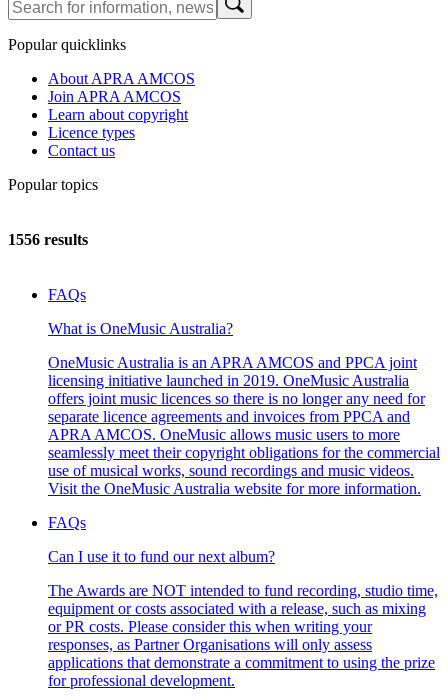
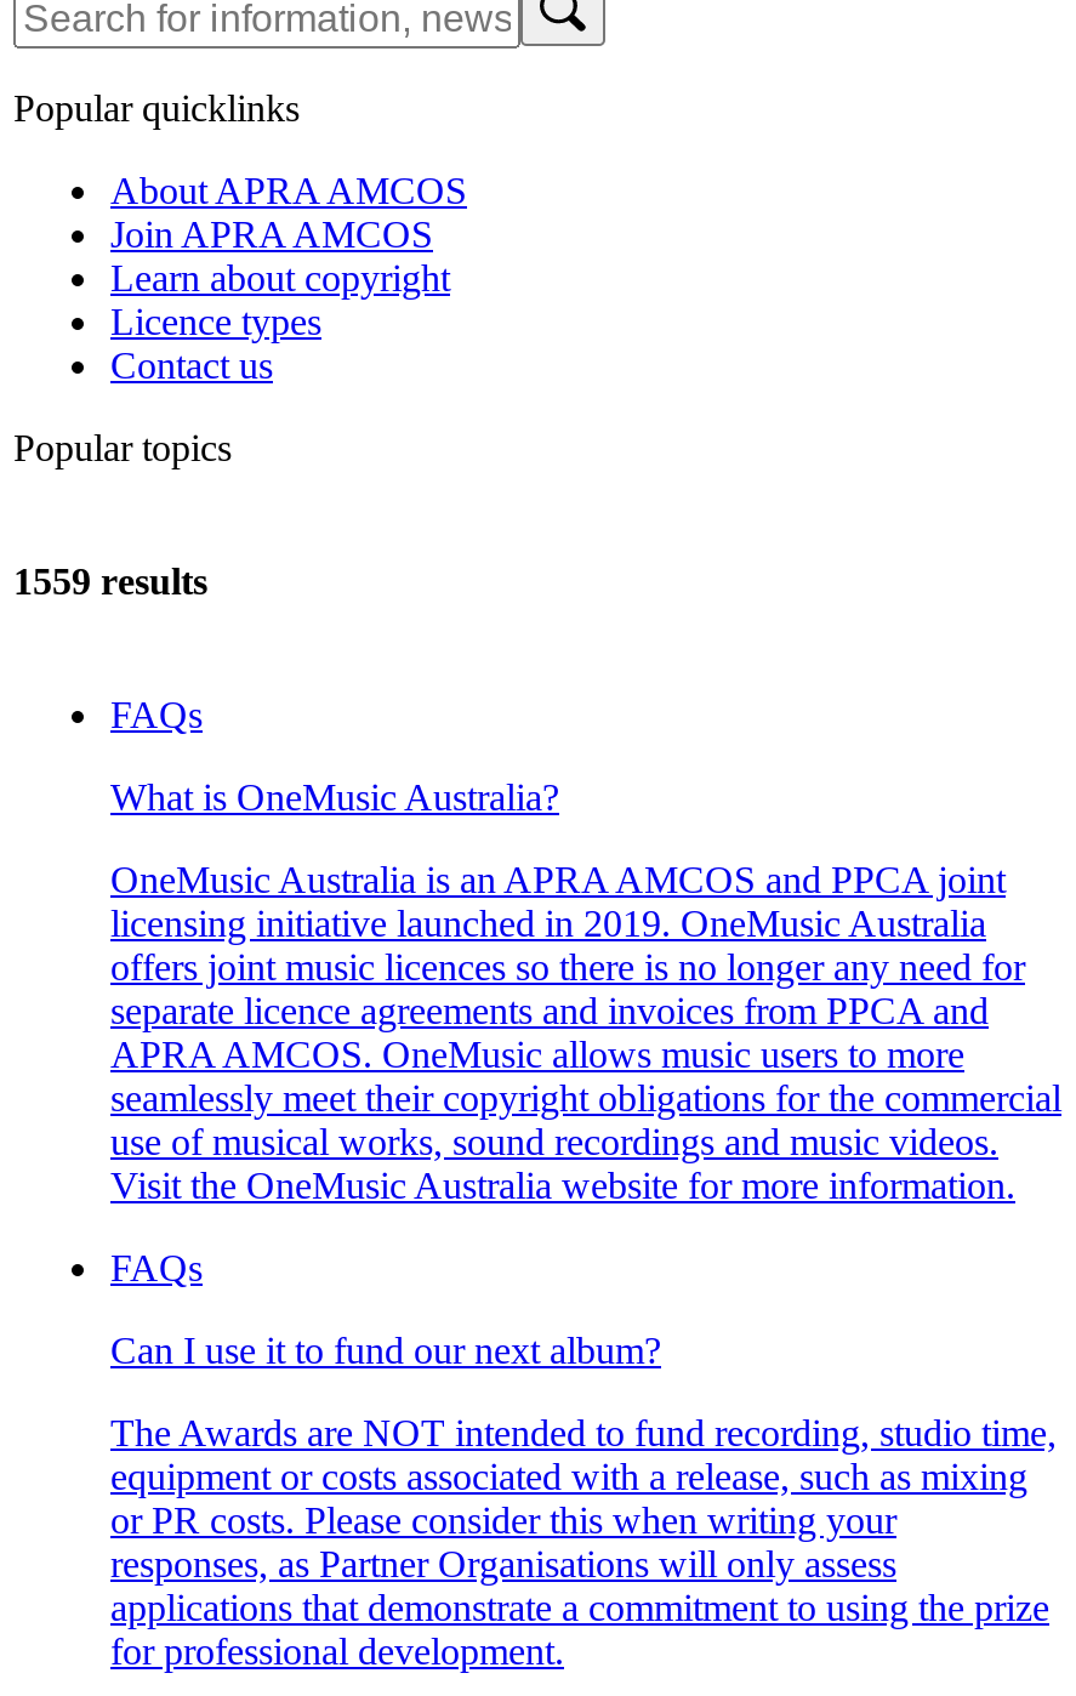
[8,231,88,248] 1556 results -> [13,561,207,602] 1559 results

